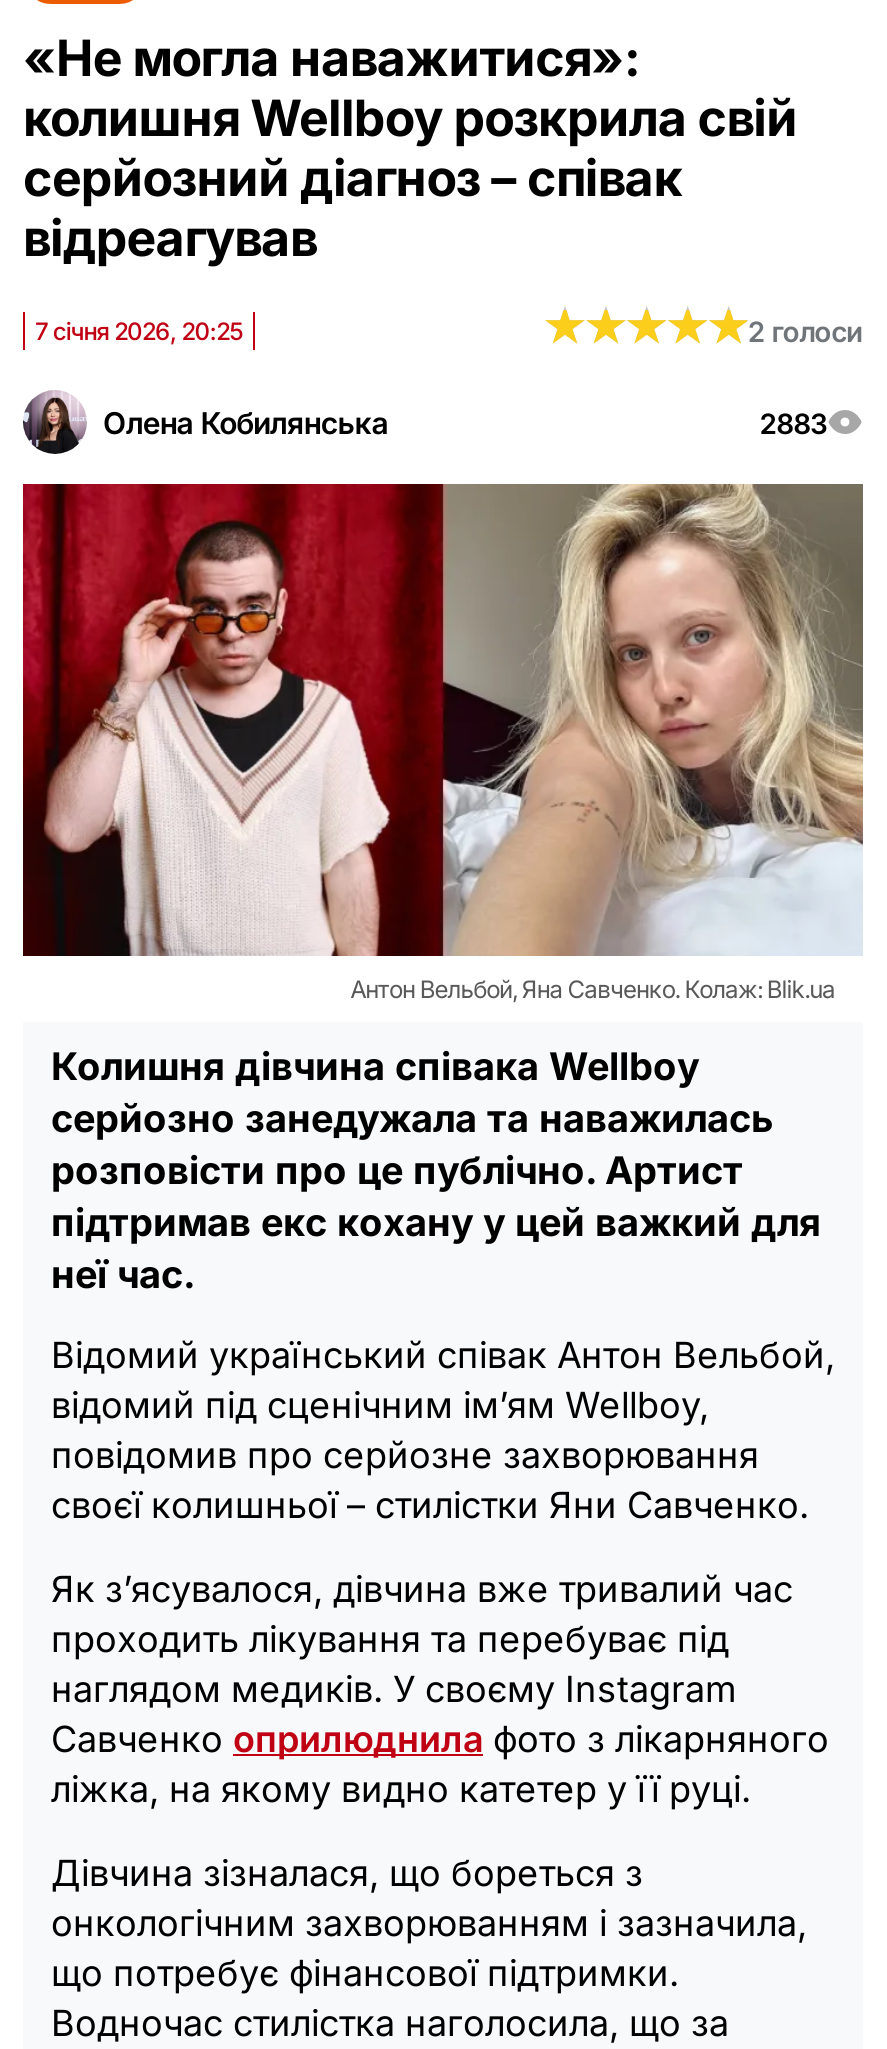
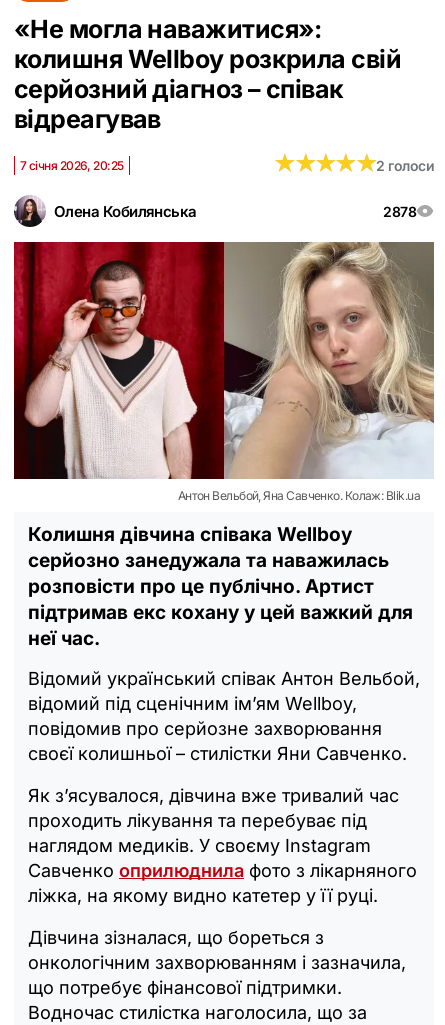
[759,405,827,439] 2883 -> [383,202,416,219] 2878

